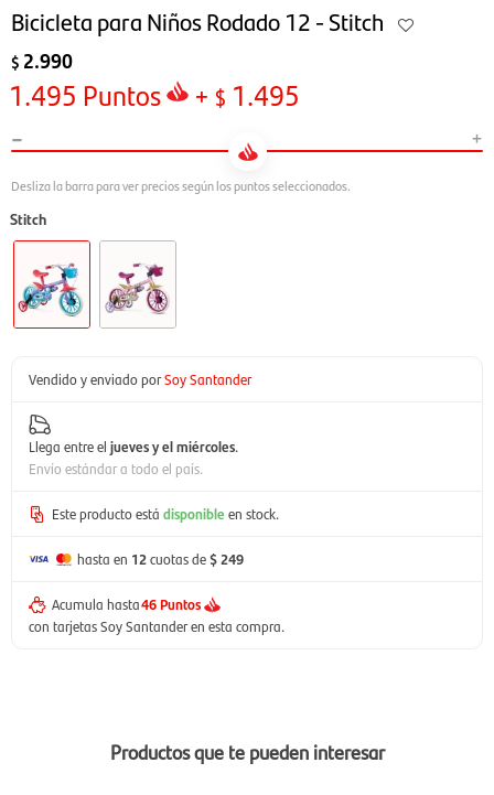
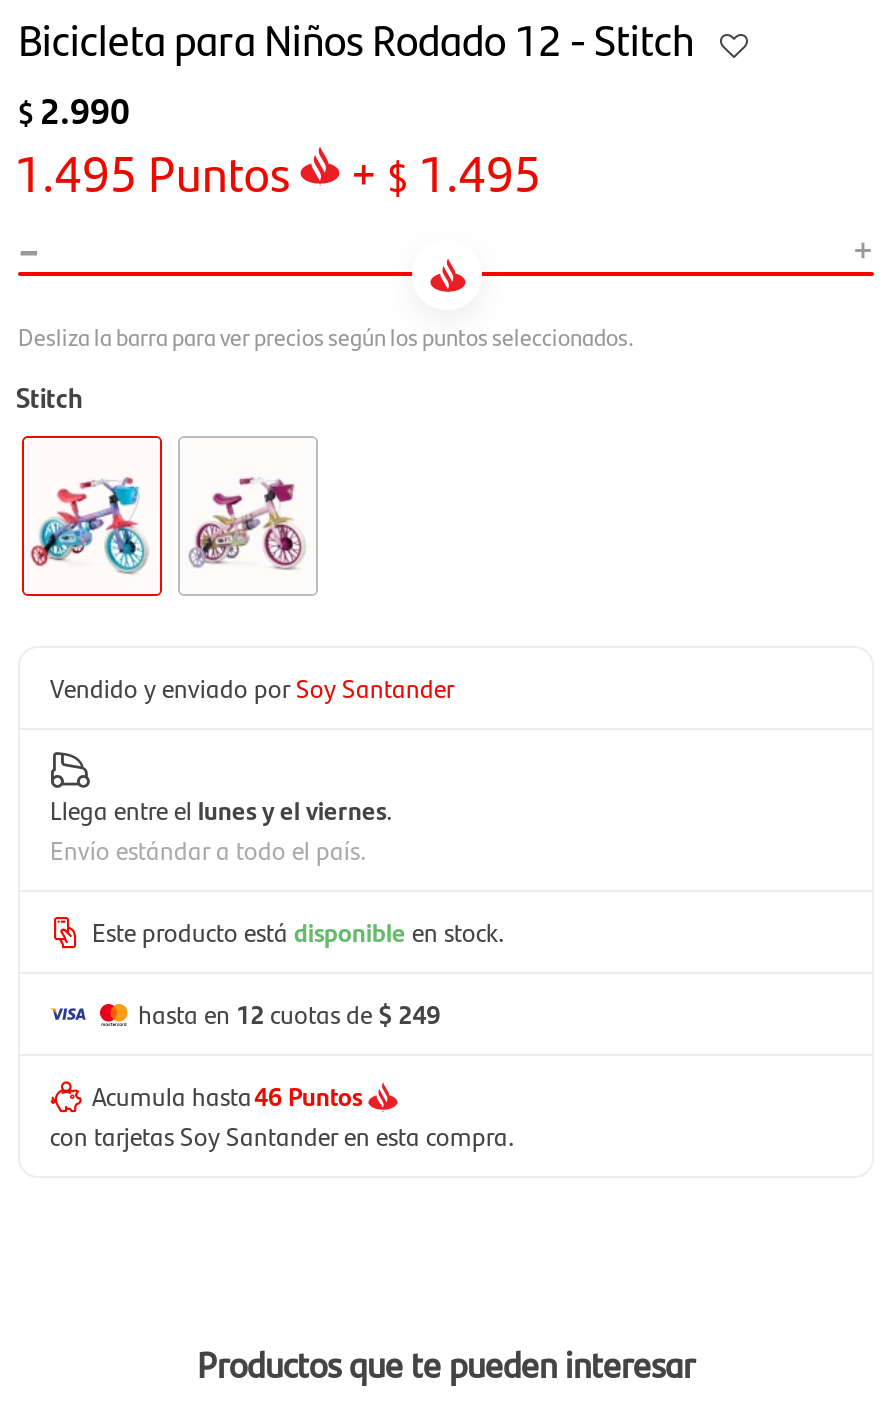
[29,436,238,457] Llega entre el jueves y el miércoles. -> [50,790,392,828] Llega entre el lunes y el viernes.

